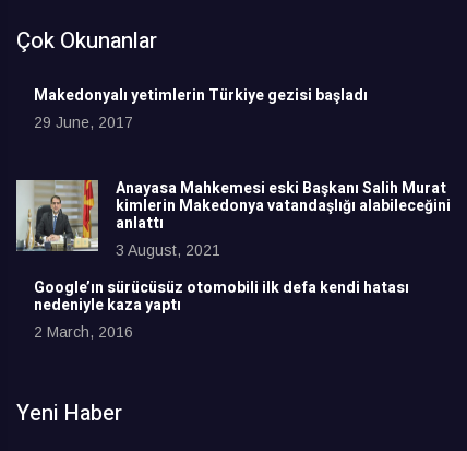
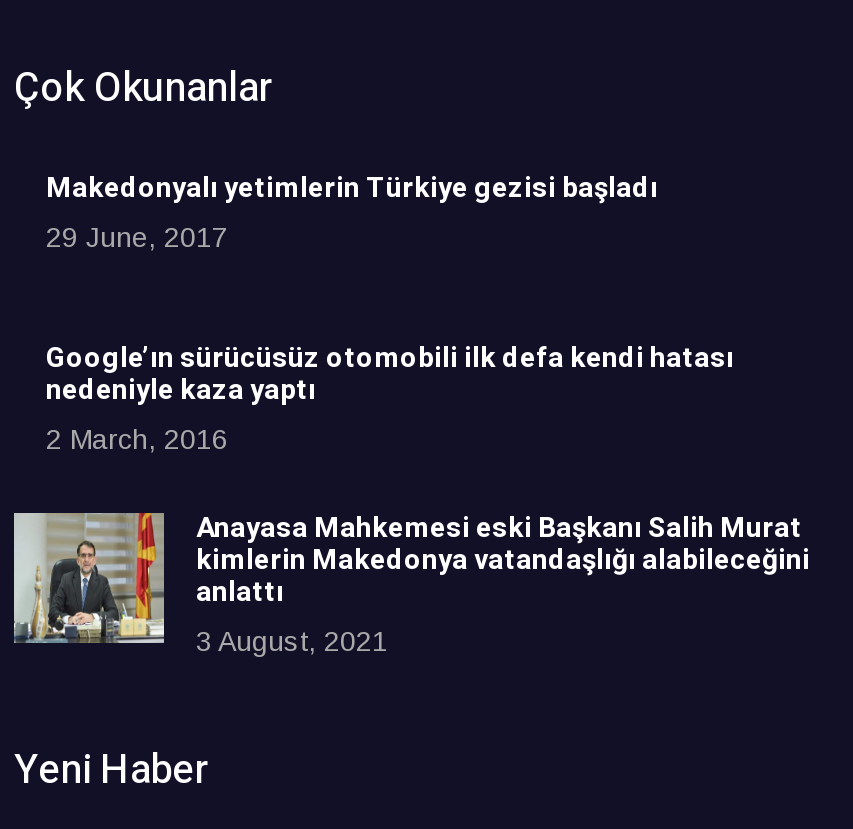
moved [16,177,451,259] -> [14,507,810,657]: [image] | Anayasa Mahkemesi eski Başkanı Salih Murat | kimlerin Makedonya vatandaşlığı alabileceğini | anlattı | 3 August, 2021
moved [34,276,409,341] -> [46,337,734,455]: Google’ın sürücüsüz otomobili ilk defa kendi hatası | nedeniyle kaza yaptı | 2 March, 2016

